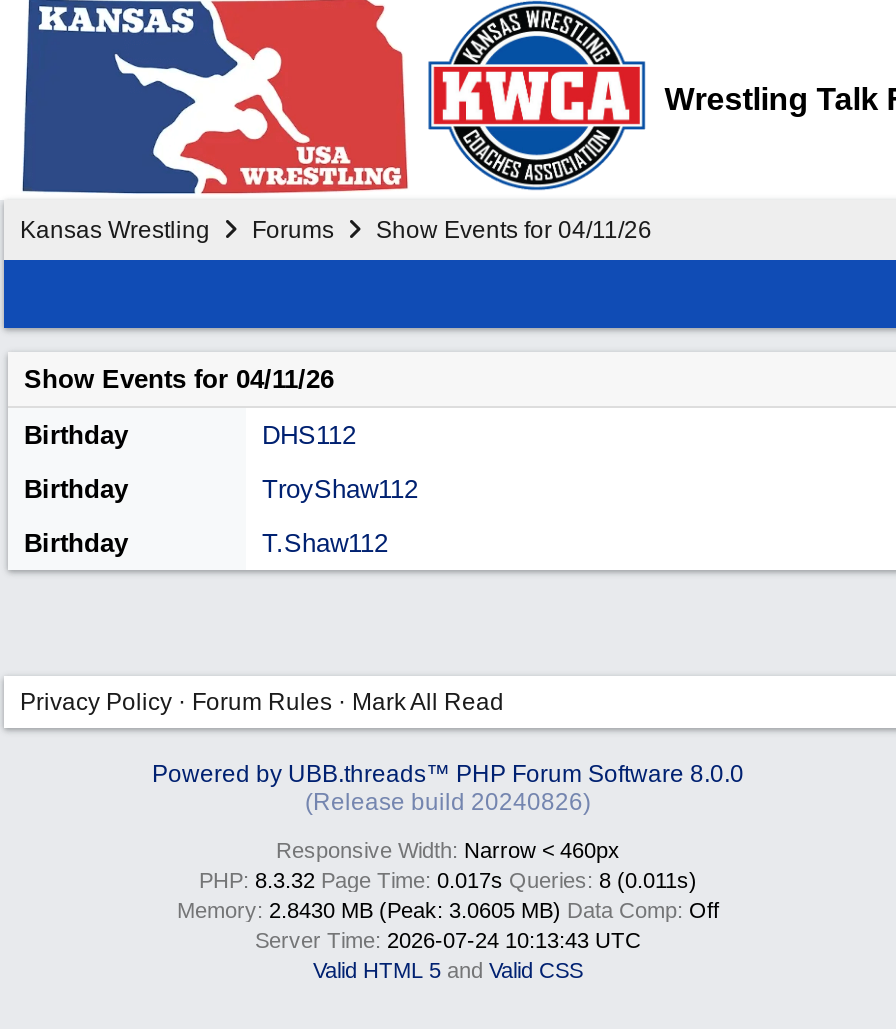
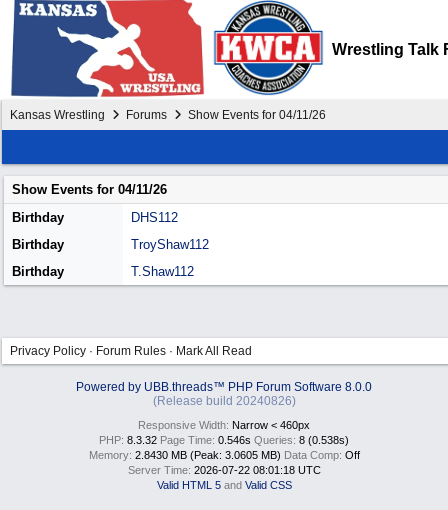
[199,868,697,892] PHP: 8.3.32 Page Time: 0.017s Queries: 8 (0.011s) -> [99,434,349,446] PHP: 8.3.32 Page Time: 0.546s Queries: 8 (0.538s)
[255,928,641,952] Server Time: 2026-07-24 10:13:43 UTC -> [127,464,320,476] Server Time: 2026-07-22 08:01:18 UTC

